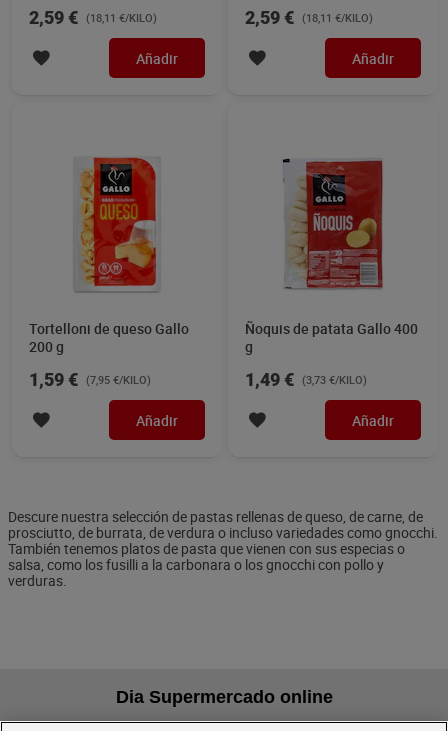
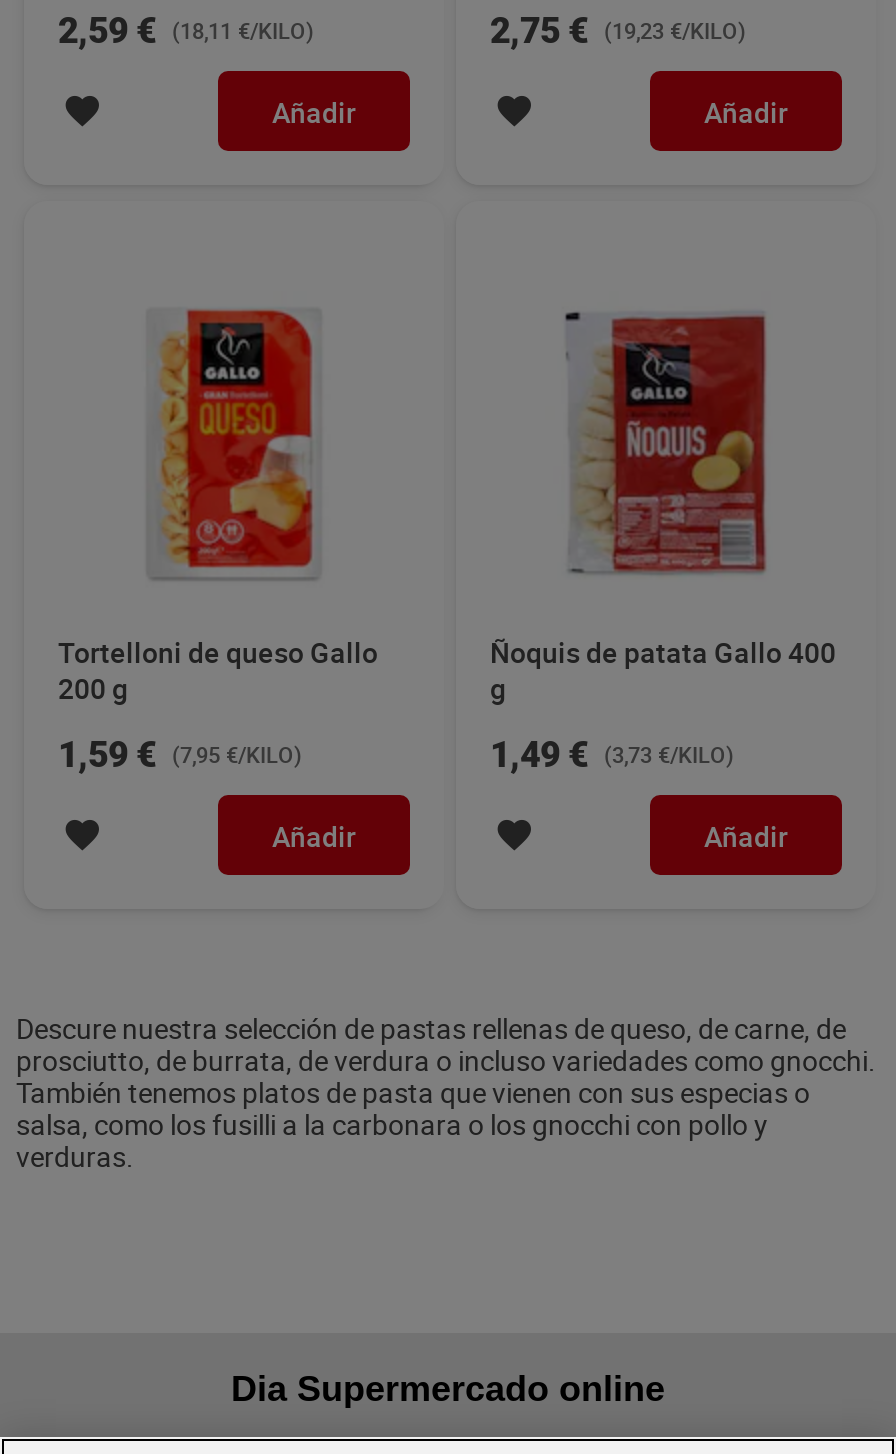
[245,7,373,28] 2,59 € (18,11 €/KILO) -> [490,9,746,51] 2,75 € (19,23 €/KILO)

